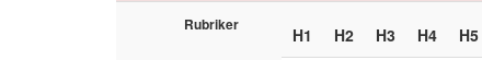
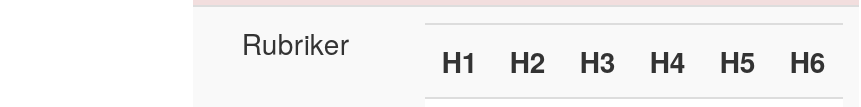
none -> [790,42,826,82] H6

